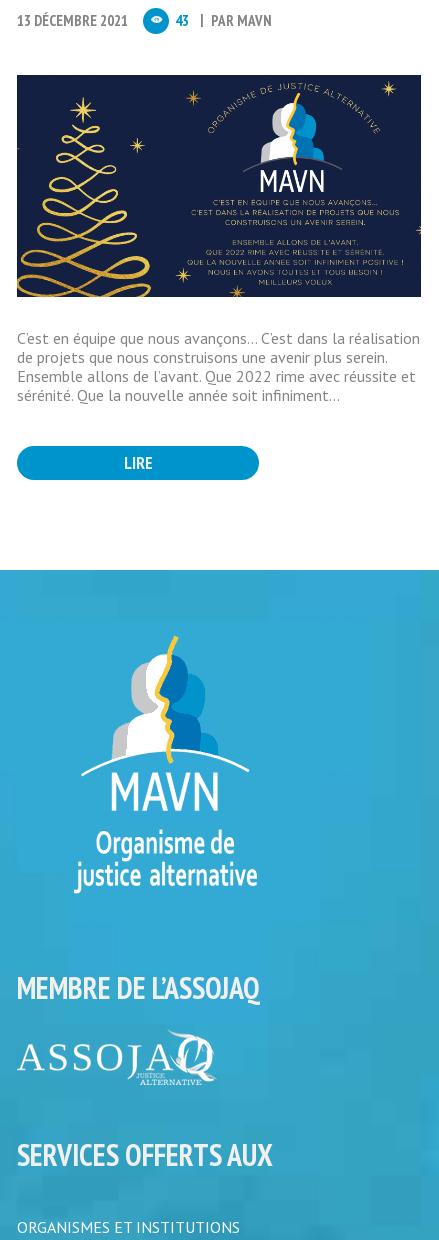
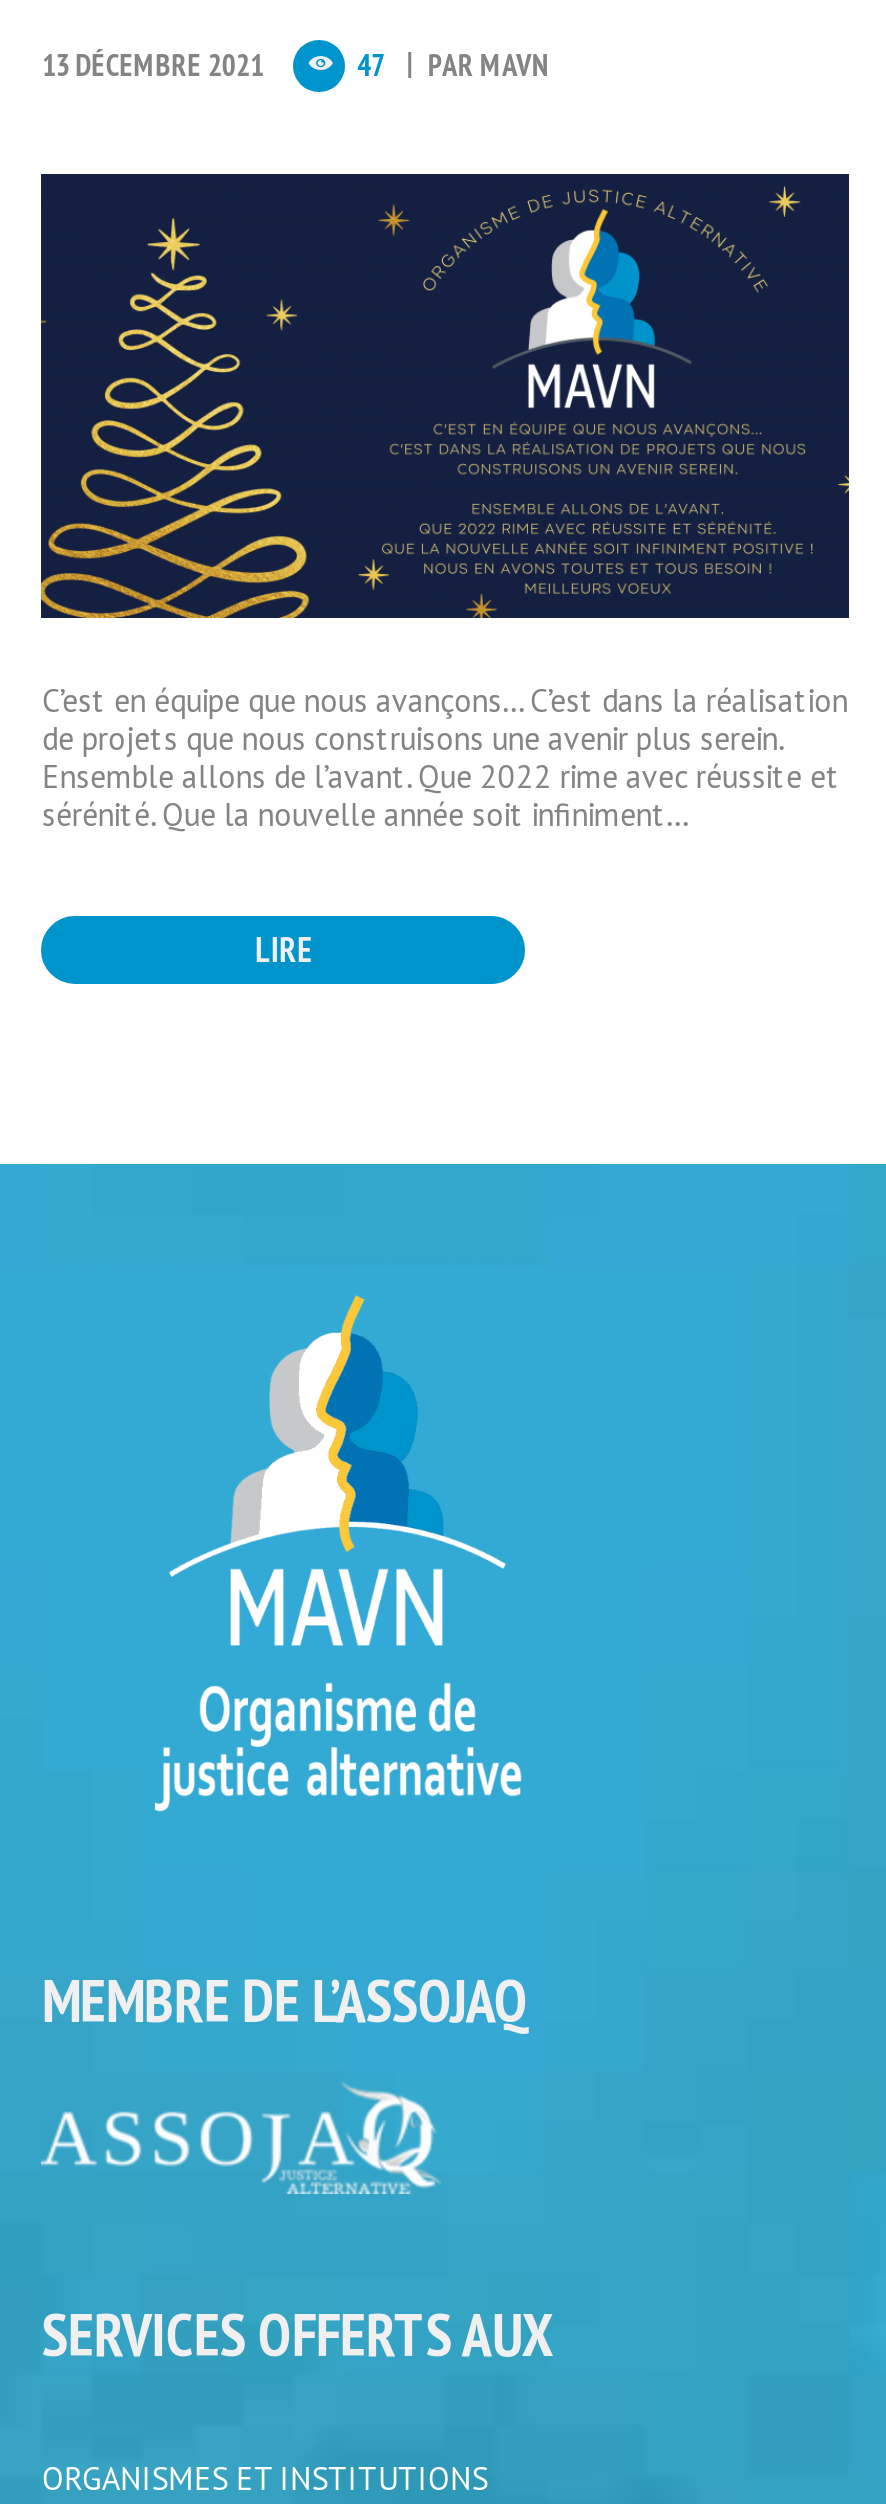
[175,11,272,30] 43 PAR MAVN -> [357,47,550,85] 47 PAR MAVN

